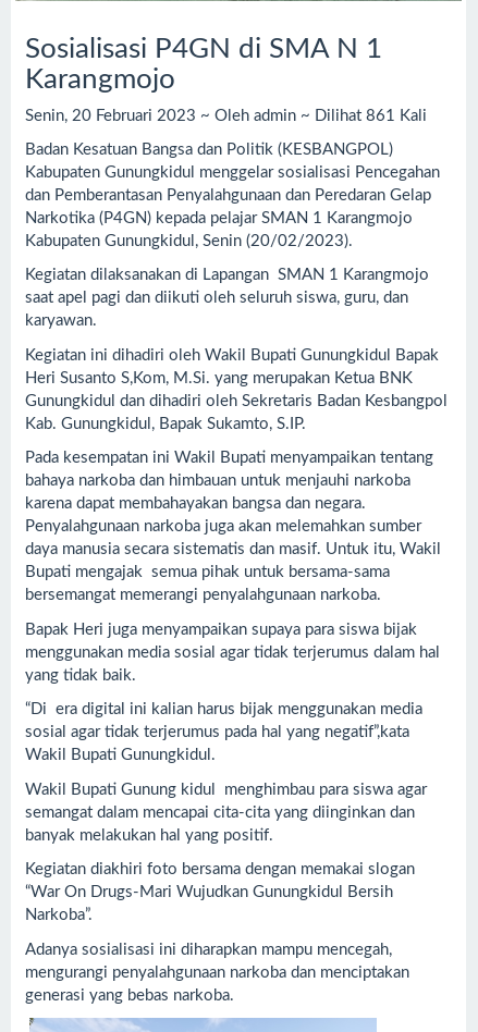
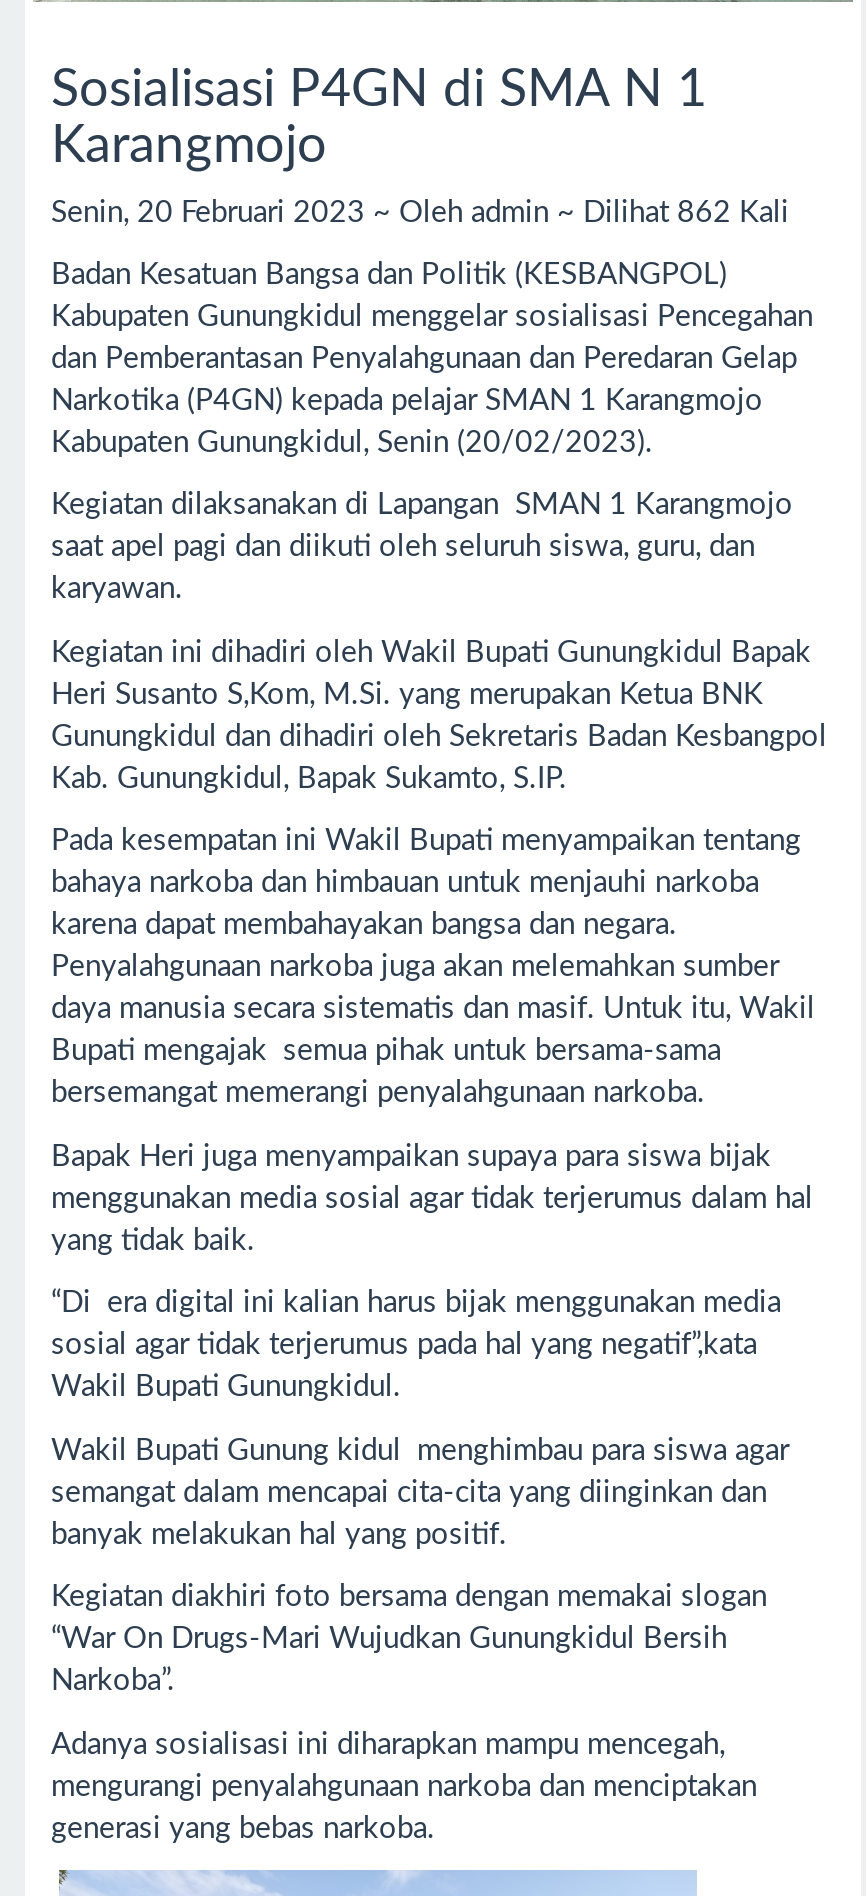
[25,108,427,124] Senin, 20 Februari 2023 ~ Oleh admin ~ Dilihat 861 Kali -> [51,198,789,228] Senin, 20 Februari 2023 ~ Oleh admin ~ Dilihat 862 Kali

